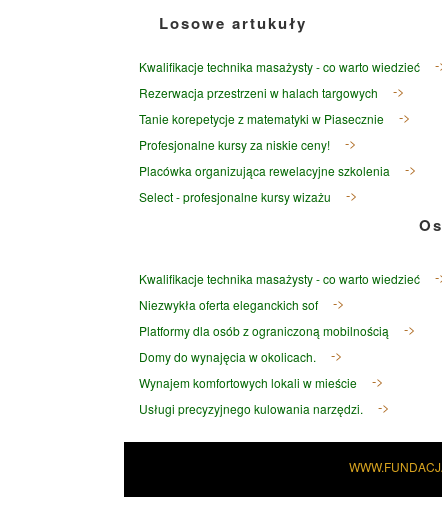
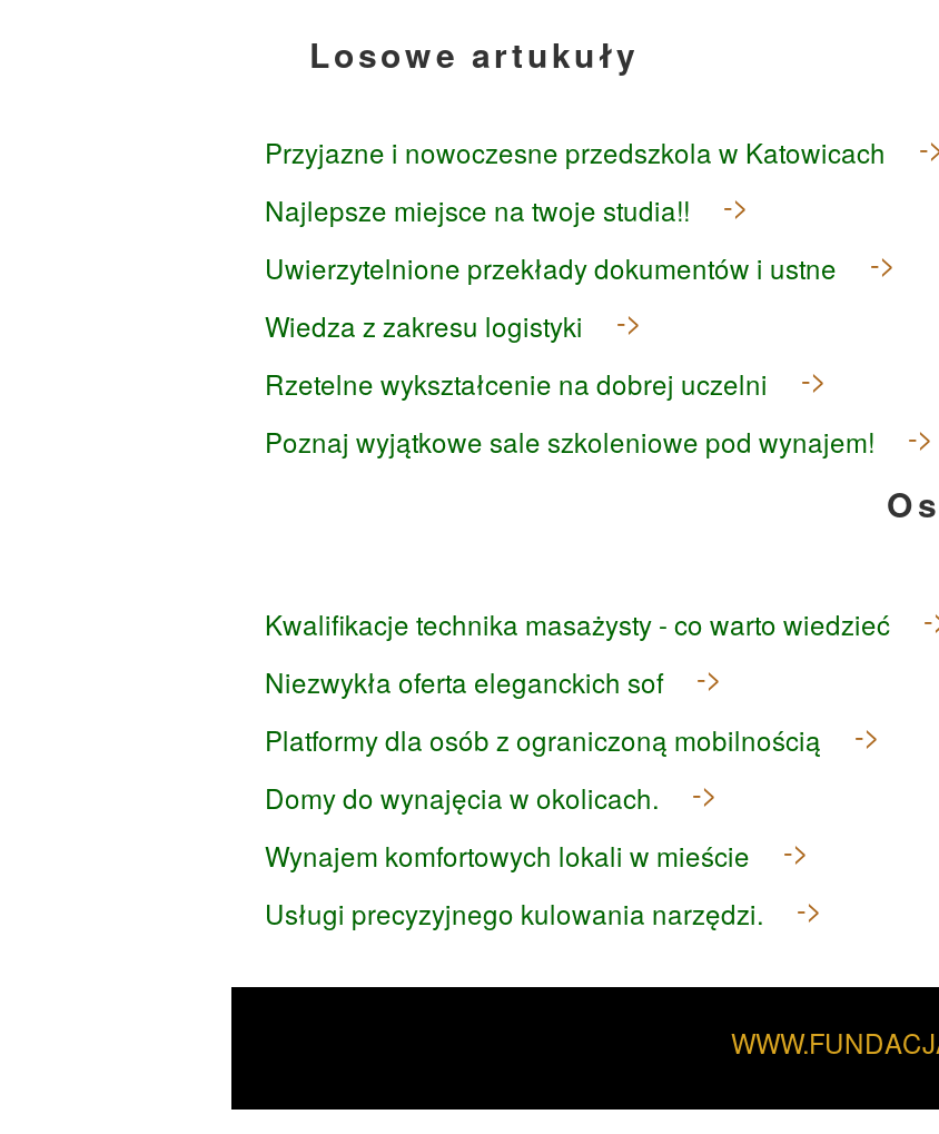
[139,58,420,75] Kwalifikacje technika masażysty - co warto wiedzieć -> [265,132,886,170] Przyjazne i nowoczesne przedszkola w Katowicach
[139,84,378,101] Rezerwacja przestrzeni w halach targowych -> [265,190,690,228] Najlepsze miejsce na twoje studia!!
[139,110,384,127] Tanie korepetycje z matematyki w Piasecznie -> [265,248,837,286] Uwierzytelnione przekłady dokumentów i ustne
[139,136,330,153] Profesjonalne kursy za niskie ceny! -> [265,306,583,344] Wiedza z zakresu logistyki
[139,162,390,179] Placówka organizująca rewelacyjne szkolenia -> [265,364,768,402] Rzetelne wykształcenie na dobrej uczelni
[139,188,331,205] Select - profesjonalne kursy wizażu -> [265,422,874,460] Poznaj wyjątkowe sale szkoleniowe pod wynajem!

